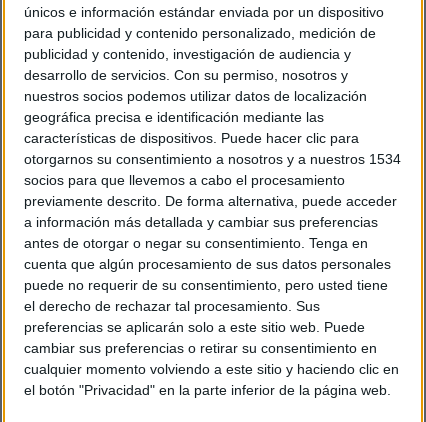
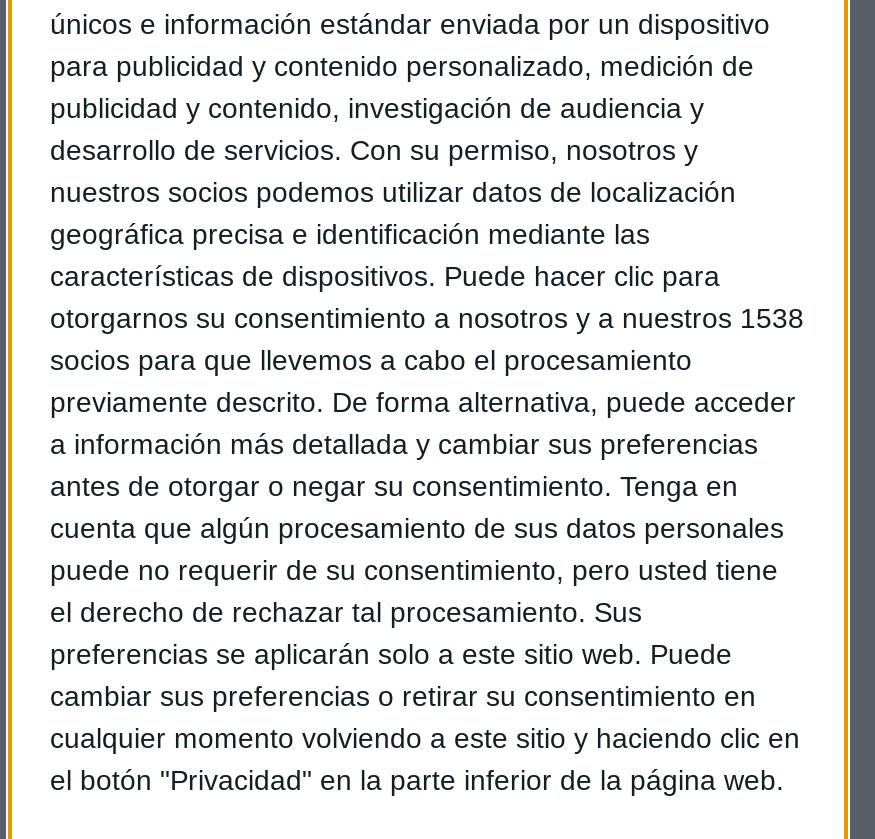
[24,151,401,167] otorgarnos su consentimiento a nosotros y a nuestros 1534 -> [50,302,804,334] otorgarnos su consentimiento a nosotros y a nuestros 1538

